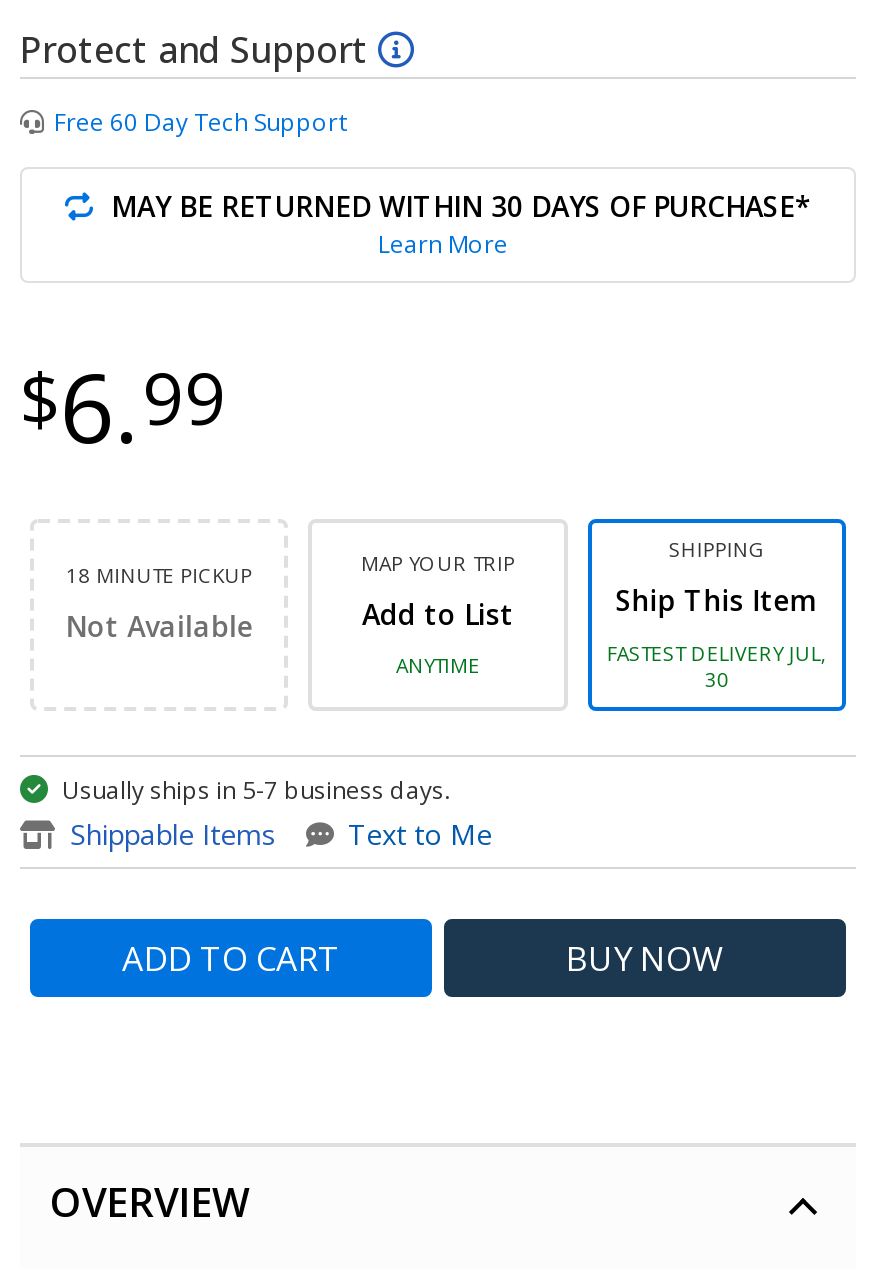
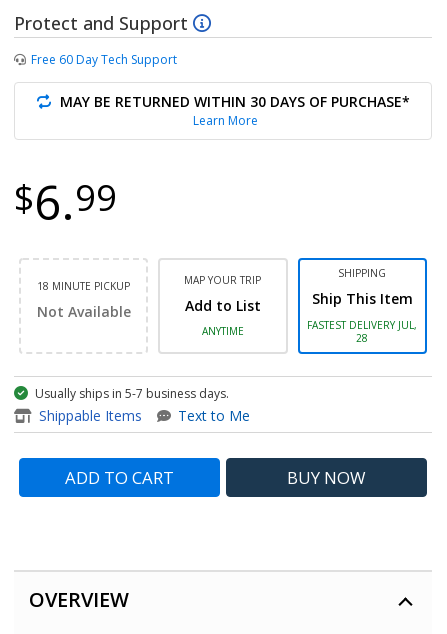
[705,664,729,692] 30 -> [356,331,368,345] 28

